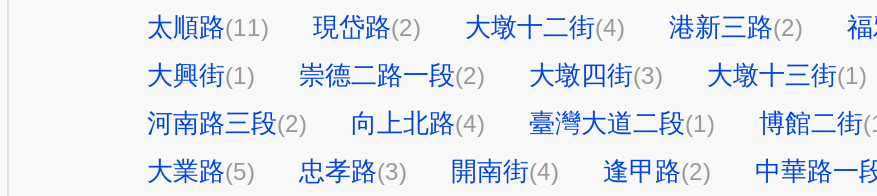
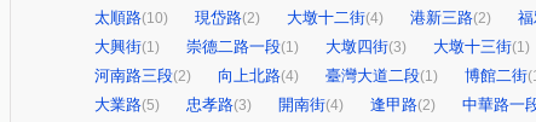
[147,12,269,42] 太順路(11) -> [94,8,168,27] 太順路(10)
[299,60,485,90] 崇德二路一段(2) -> [186,37,299,56] 崇德二路一段(1)

